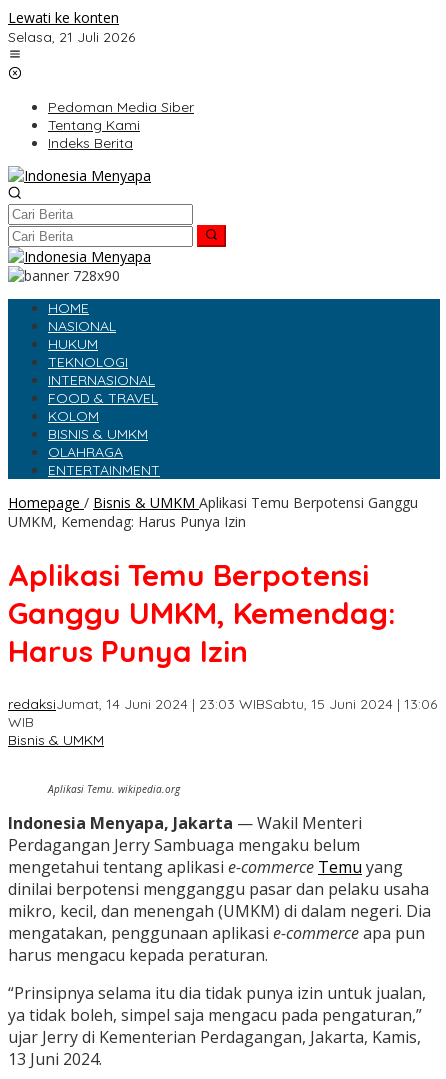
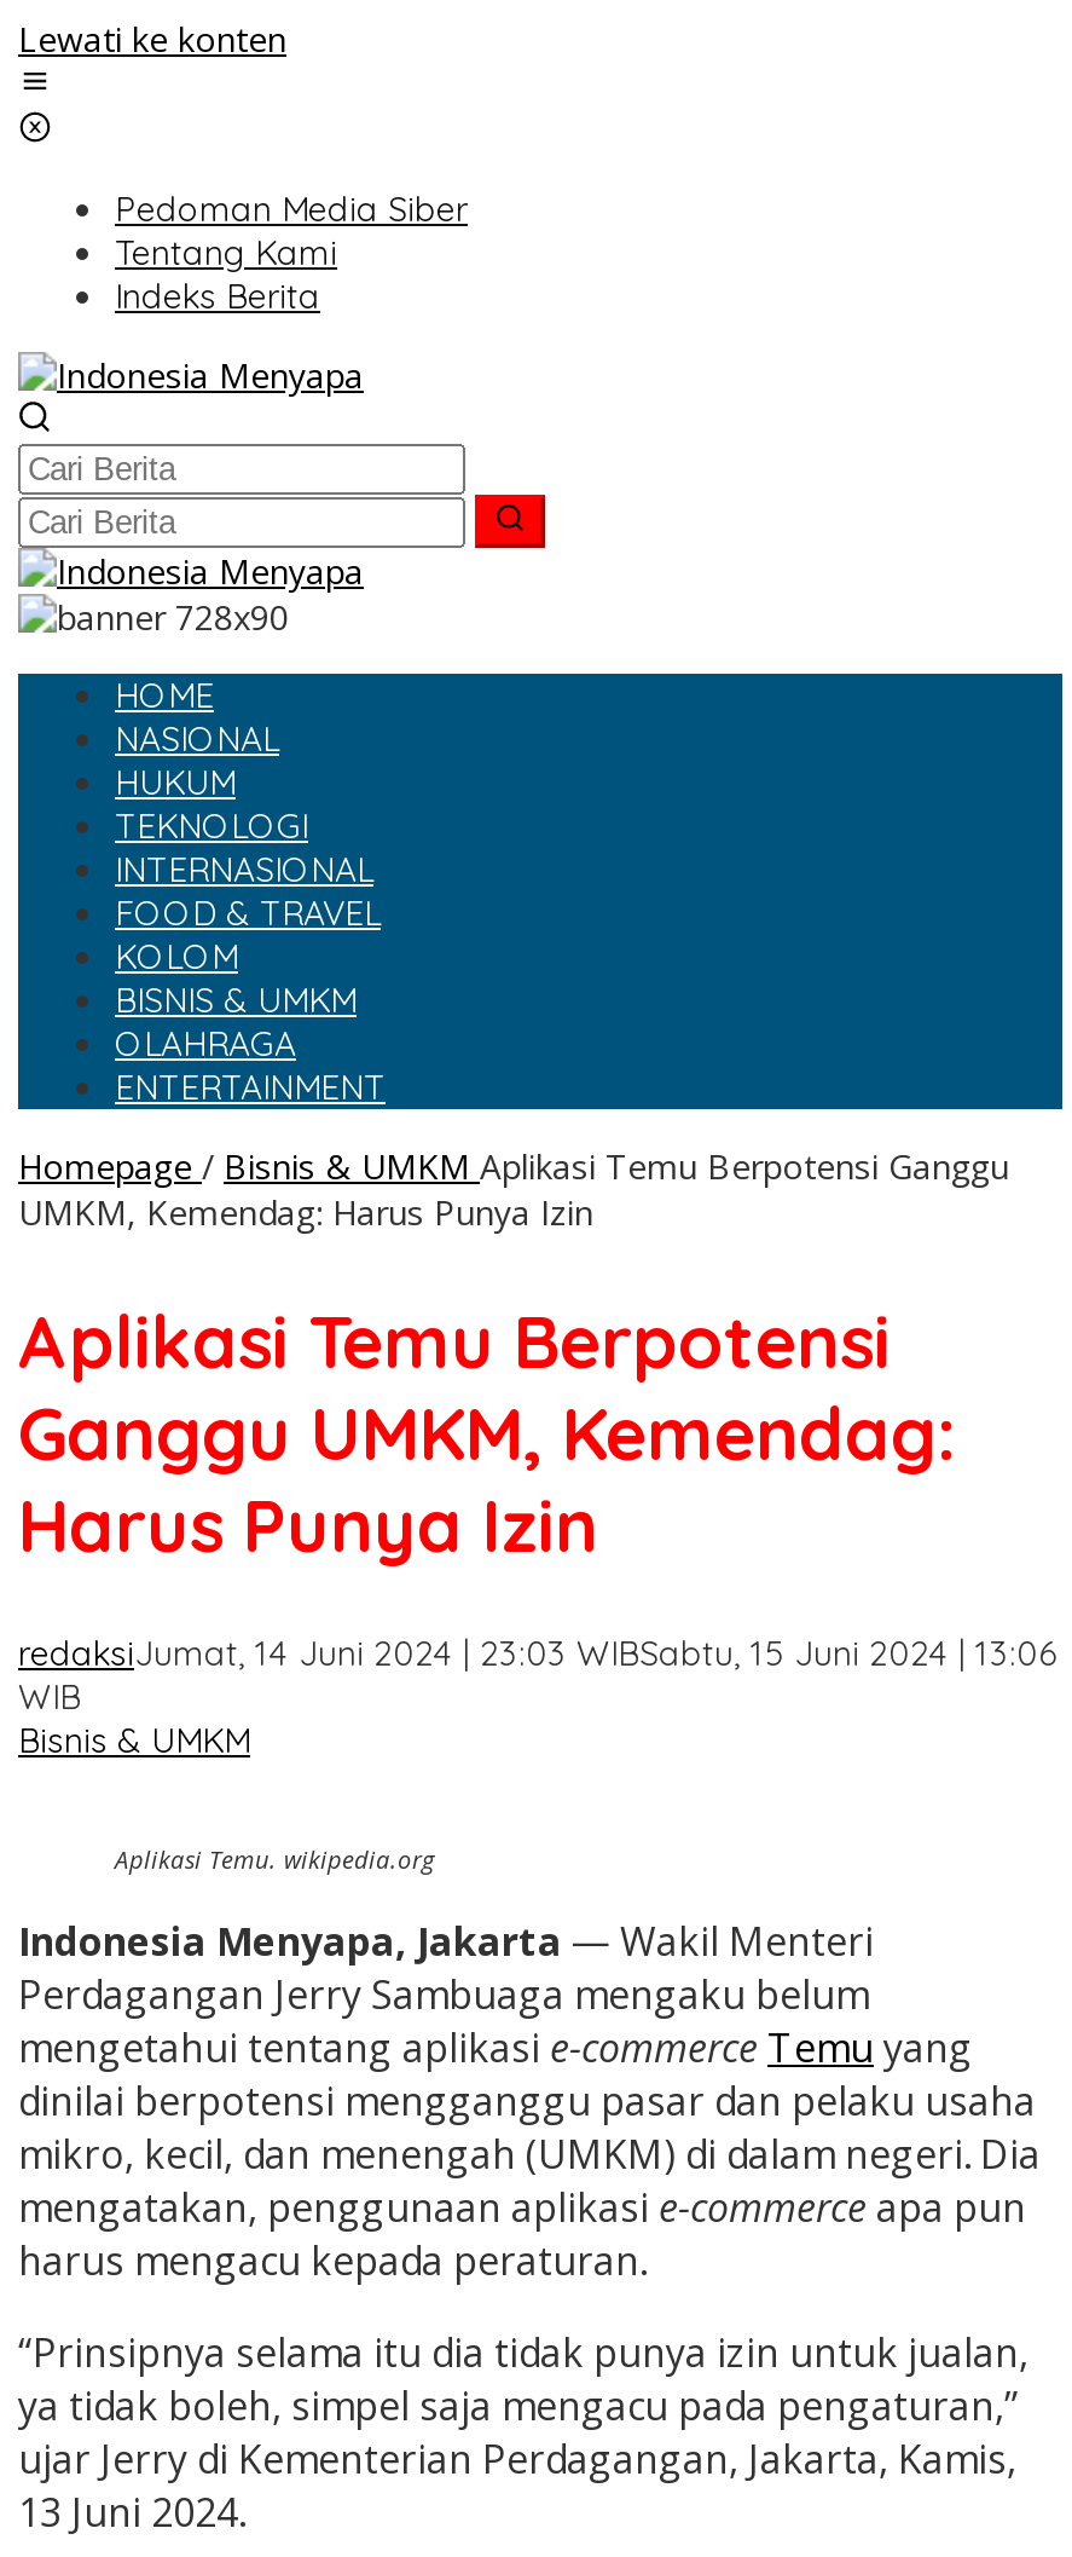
[8,28,135,46] Selasa, 21 Juli 2026 -> none

